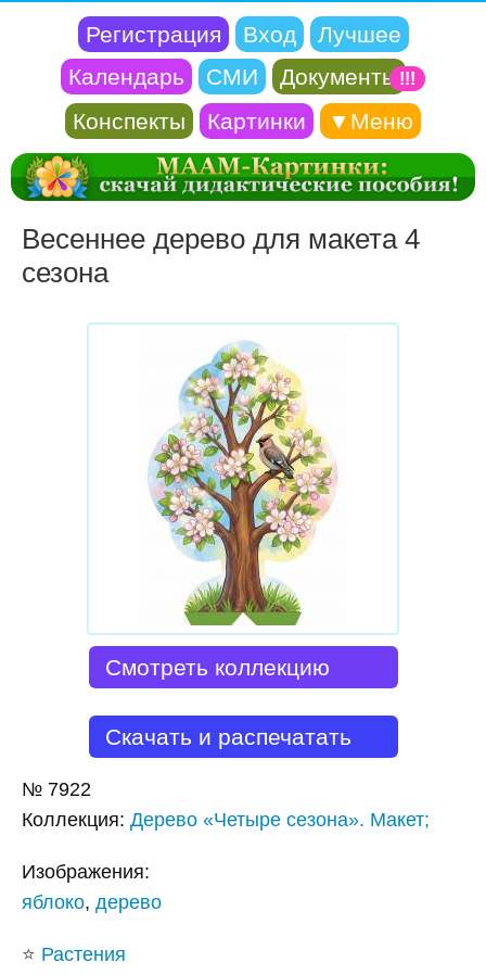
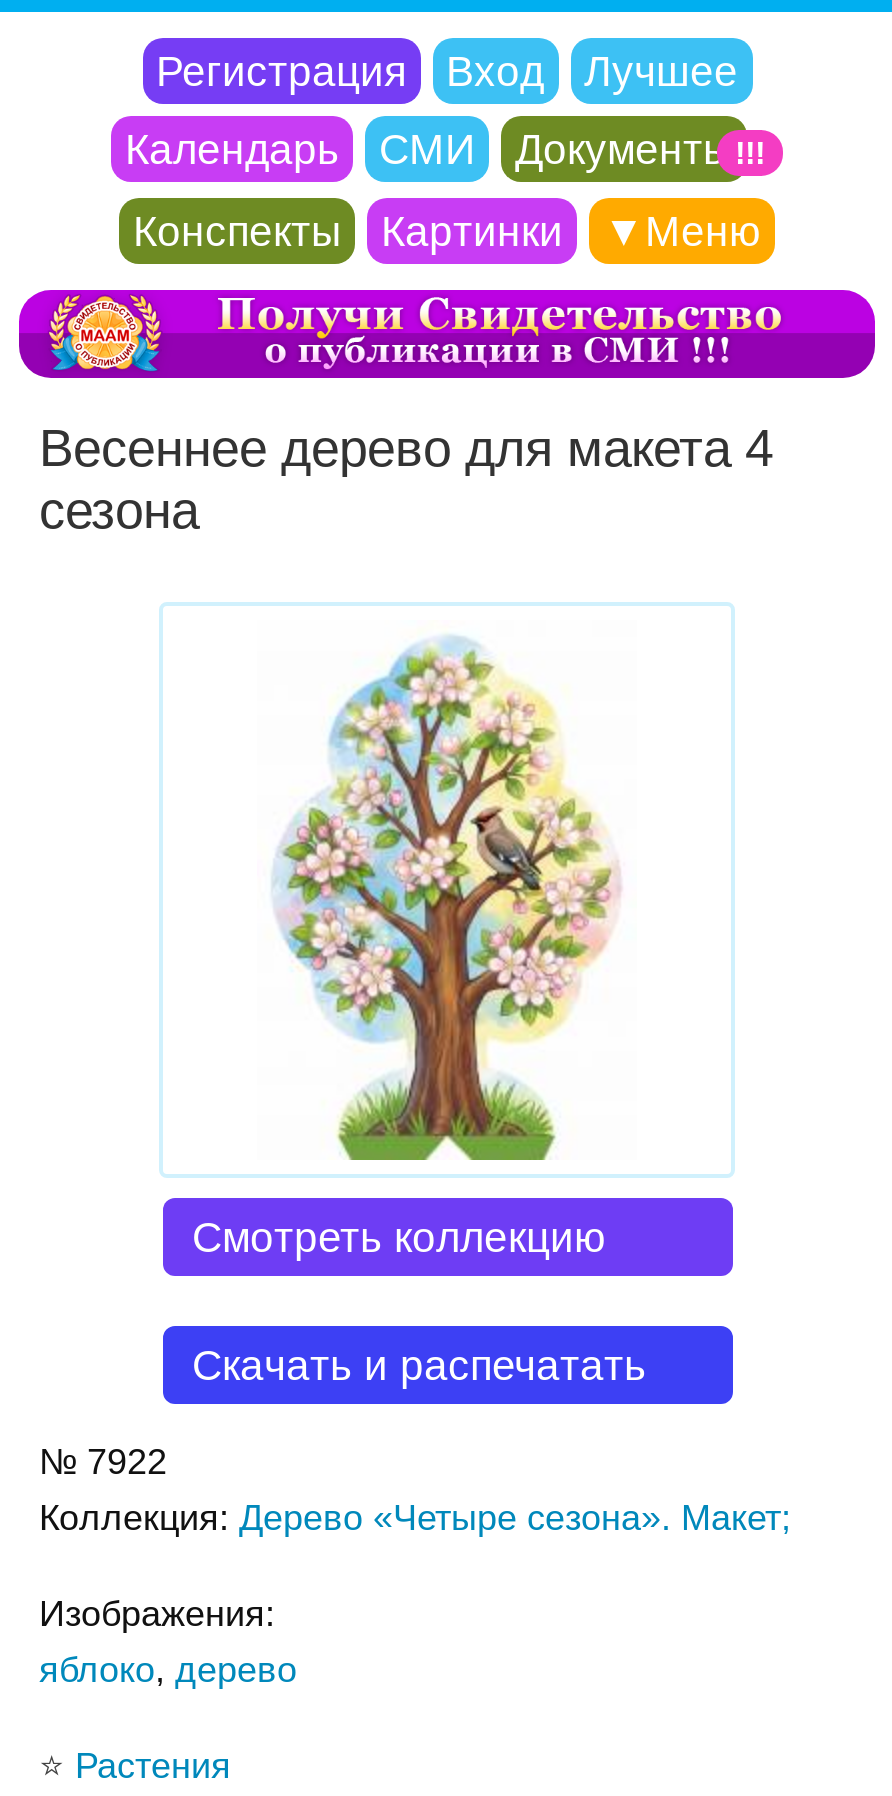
[10,152,476,202] [image] -> [17,288,877,380] [image]

